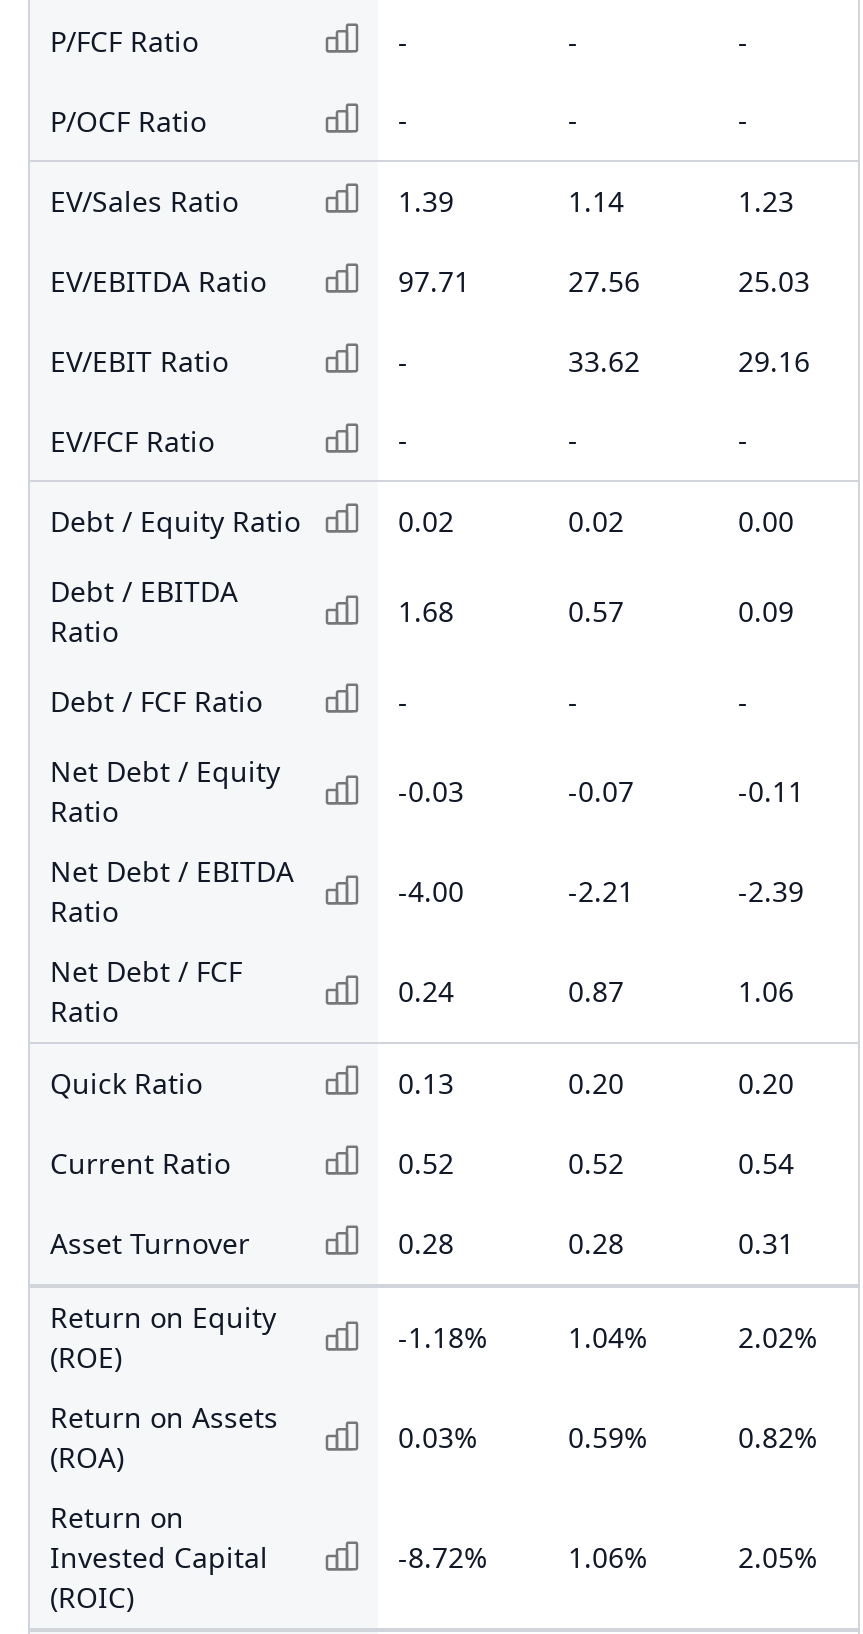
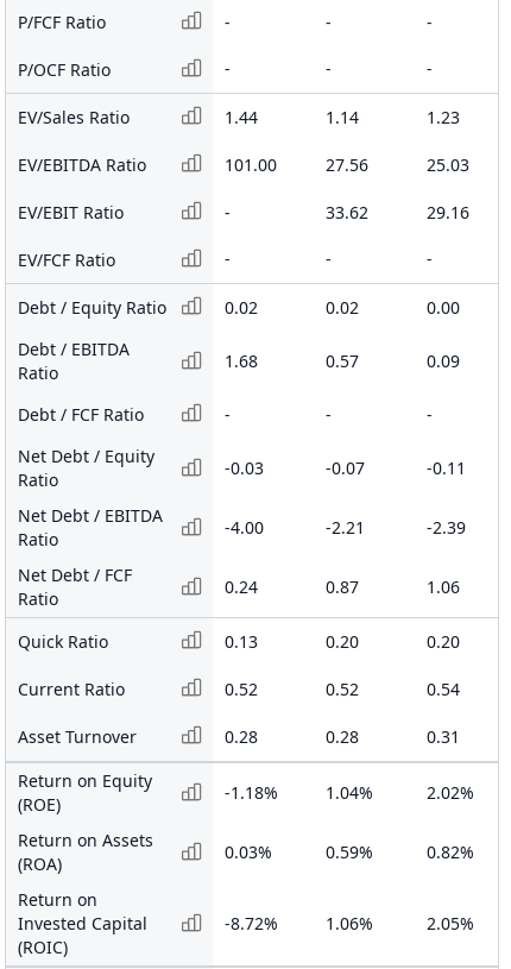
[398,182,454,220] 1.39 -> [225,106,258,128] 1.44
[398,262,470,300] 97.71 -> [225,153,277,176] 101.00

